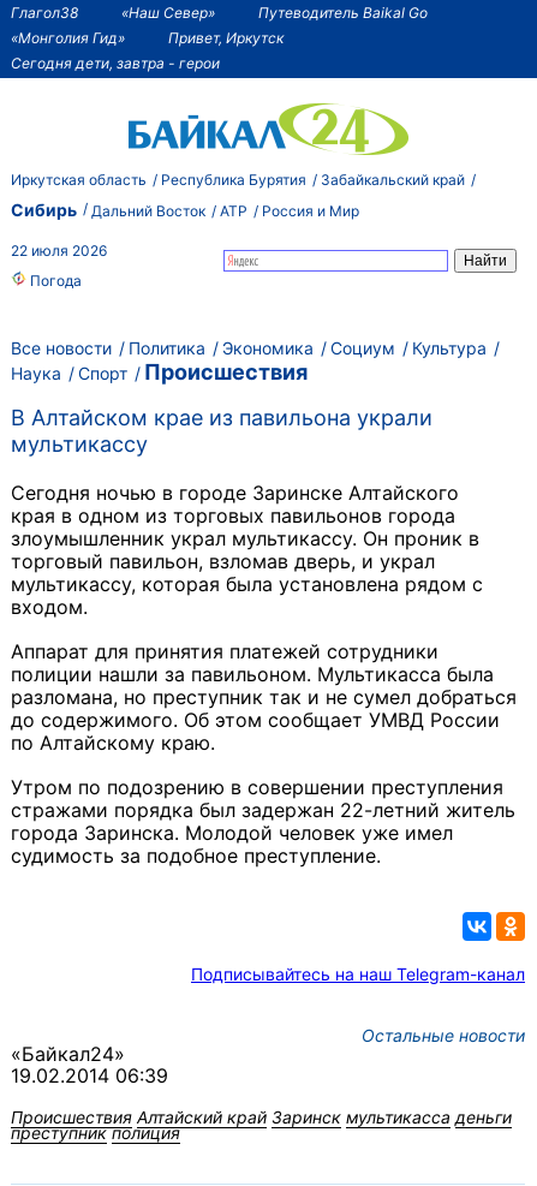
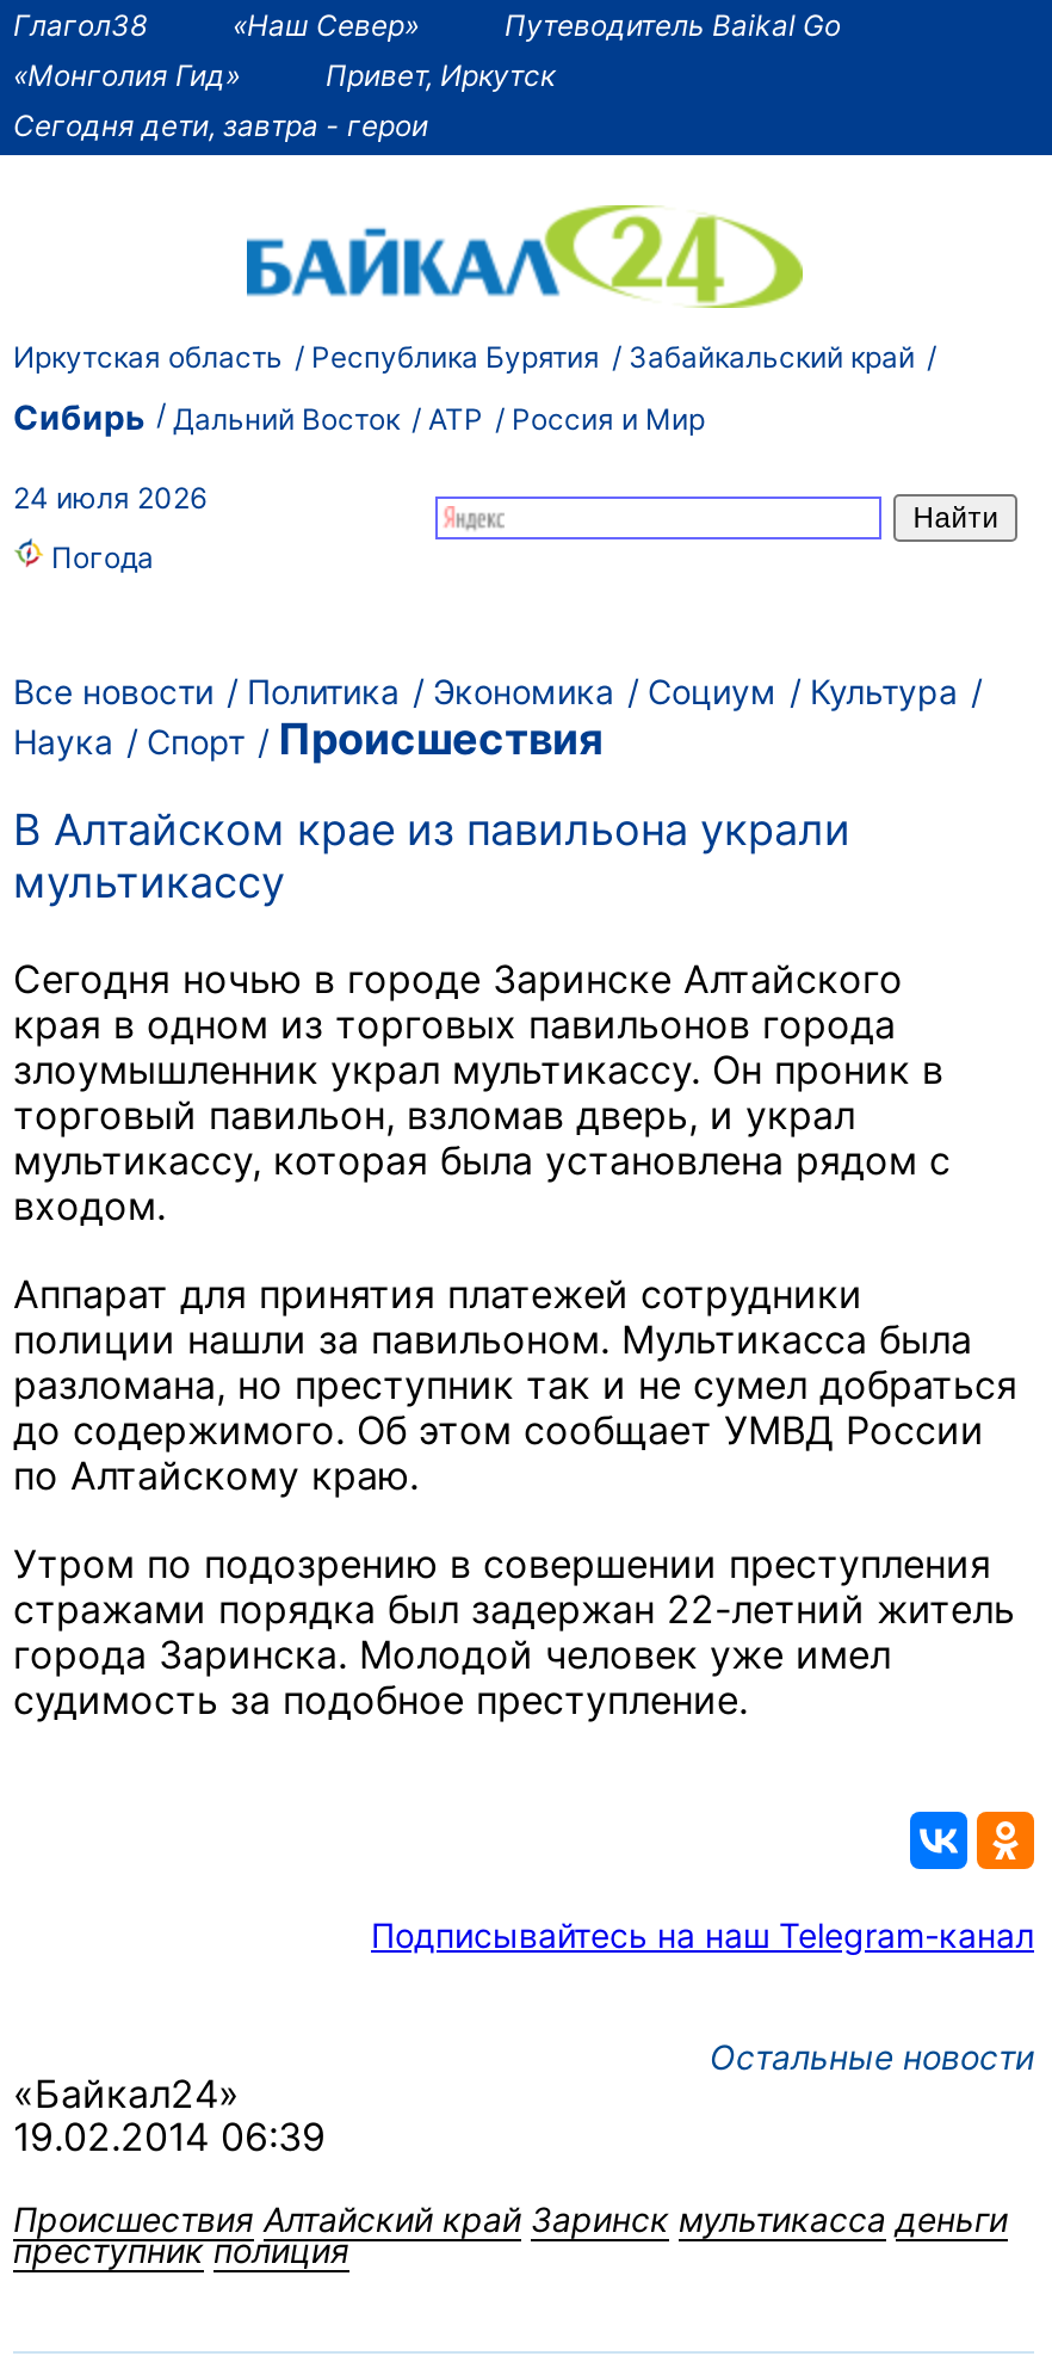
[11,242,107,260] 22 июля 2026 -> [13,480,206,516] 24 июля 2026

